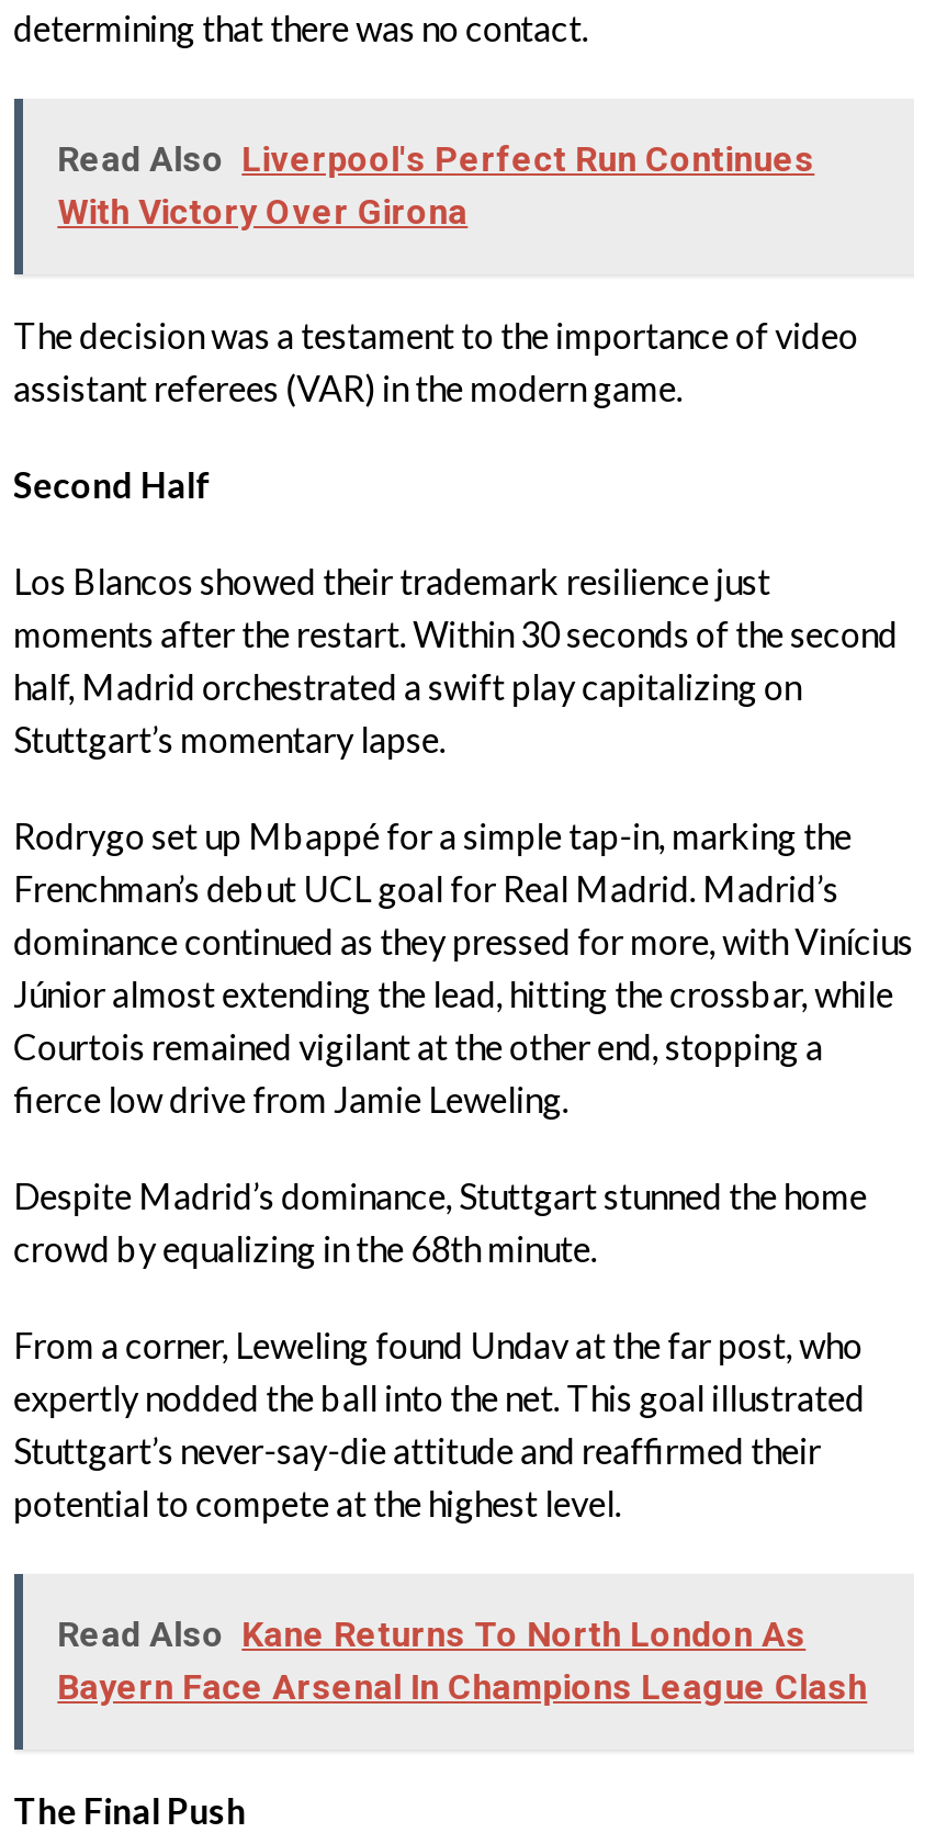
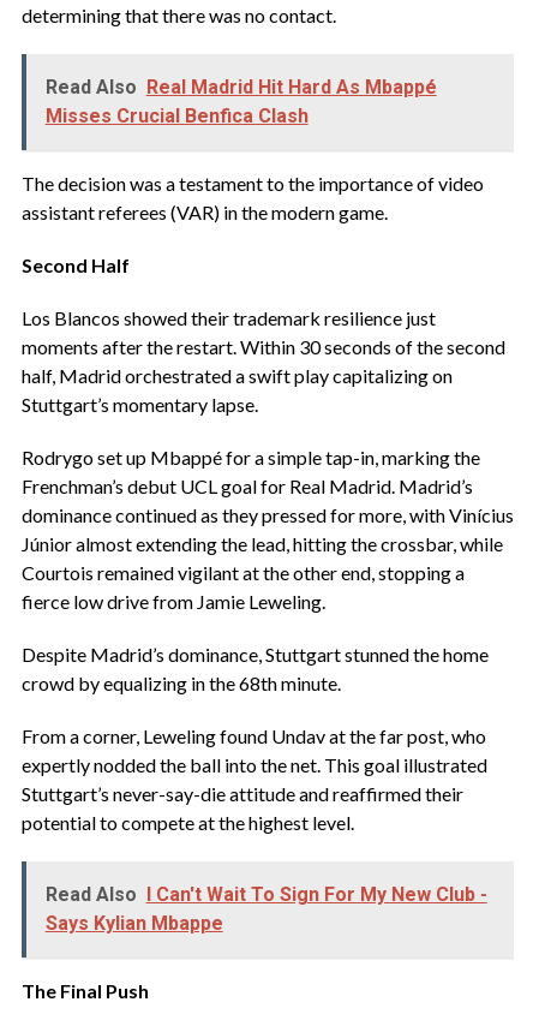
[57,138,815,233] Read Also Liverpool's Perfect Run Continues | With Victory Over Girona -> [45,76,437,127] Read Also Real Madrid Hit Hard As Mbappé | Misses Crucial Benfica Clash
[57,1614,867,1708] Read Also Kane Returns To North London As | Bayern Face Arsenal In Champions League Clash -> [45,883,487,935] Read Also I Can't Wait To Sign For My New Club - | Says Kylian Mbappe

